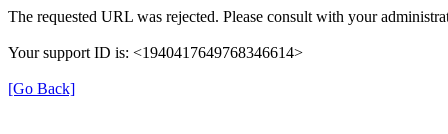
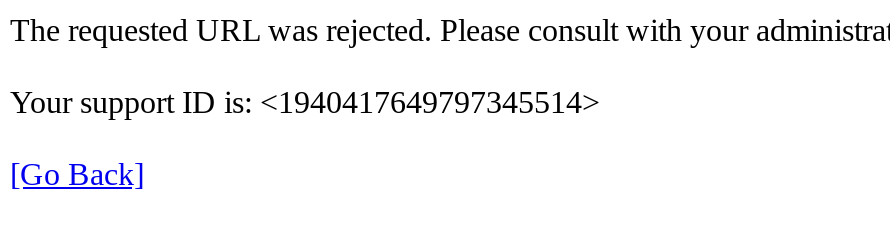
[8,44,303,61] Your support ID is: <1940417649768346614> -> [10,85,600,119] Your support ID is: <1940417649797345514>

